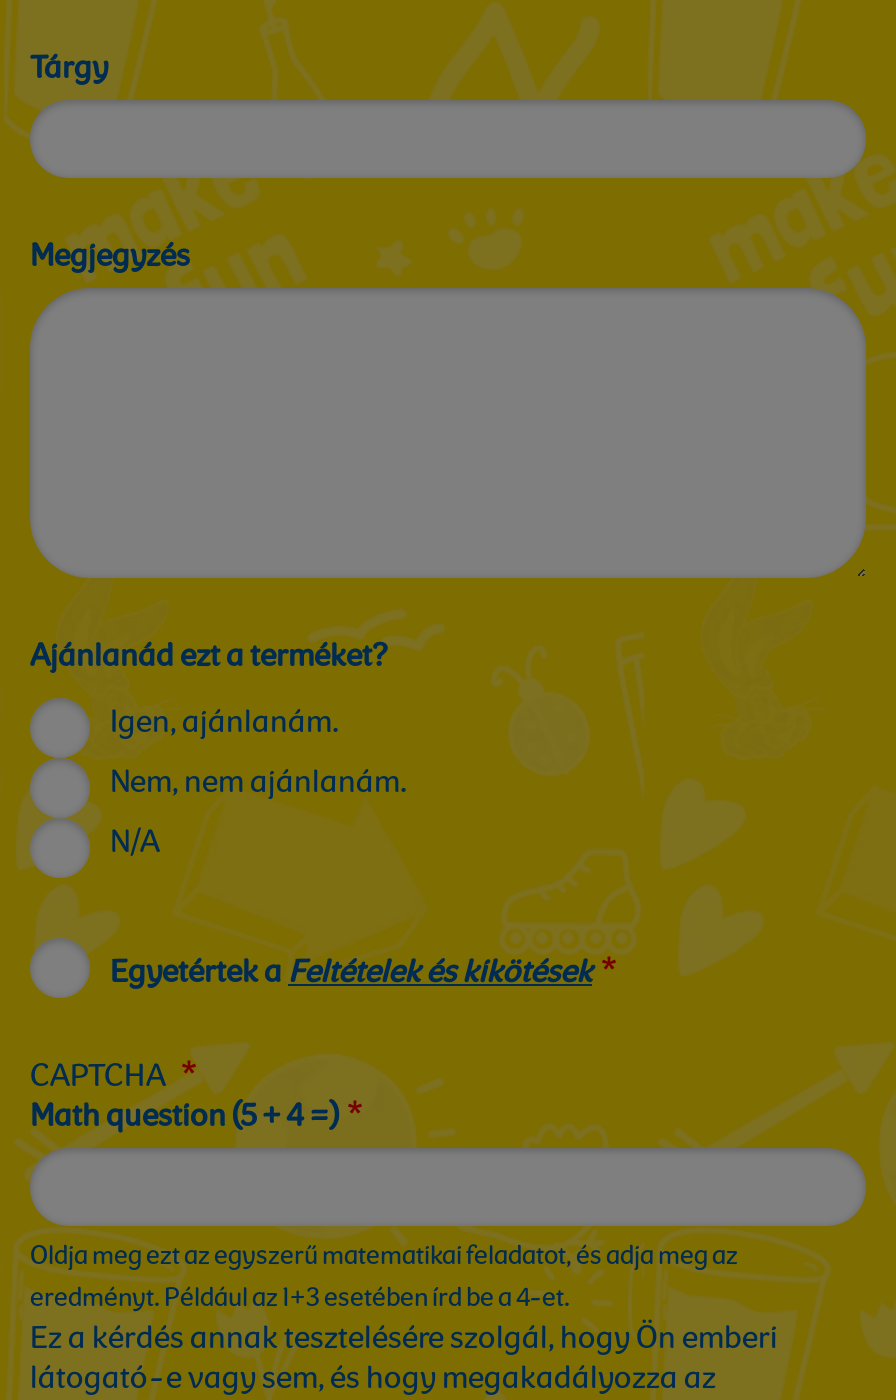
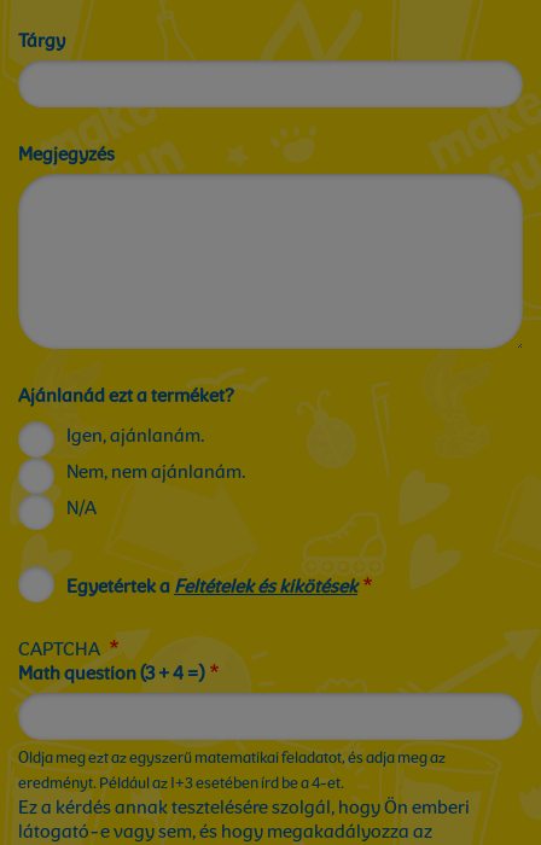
[30,1102,338,1134] Math question (5 + 4 =) -> [18,665,204,685] Math question (3 + 4 =)

